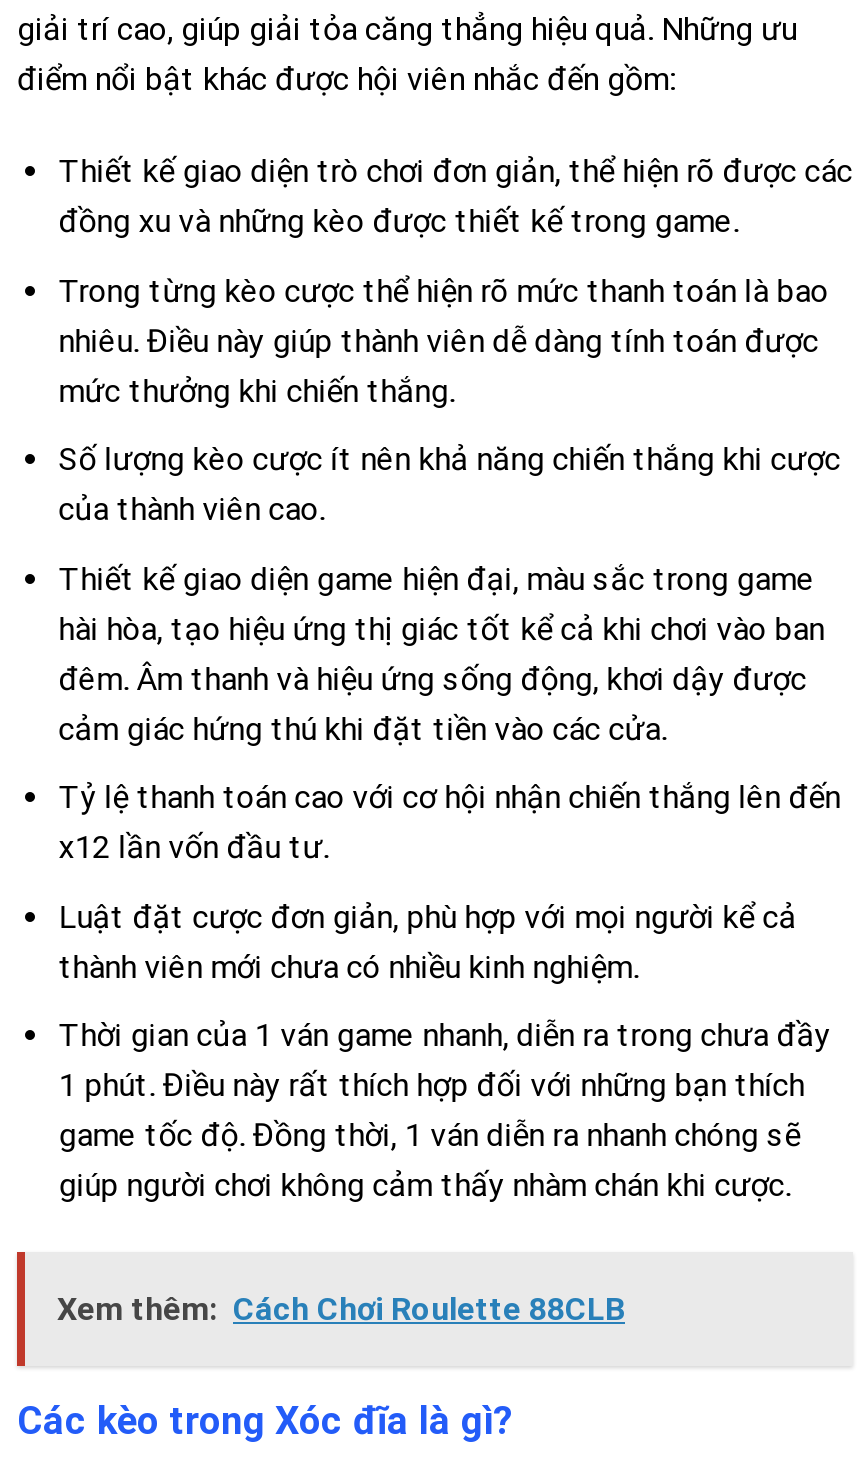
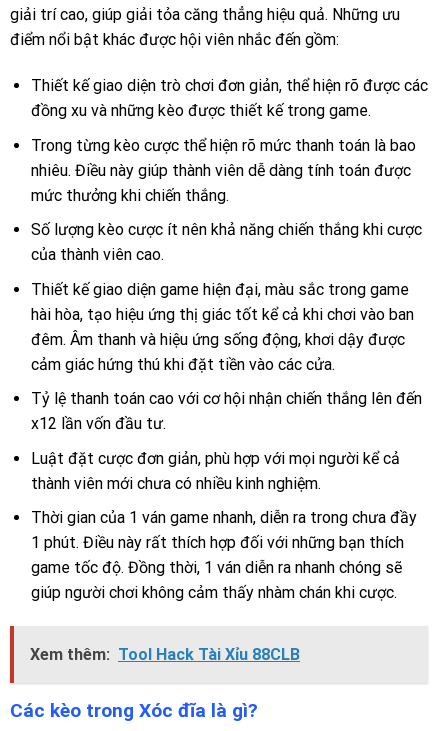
[57,1291,625,1329] Xem thêm: Cách Chơi Roulette 88CLB -> [30,645,300,664] Xem thêm: Tool Hack Tài Xỉu 88CLB

